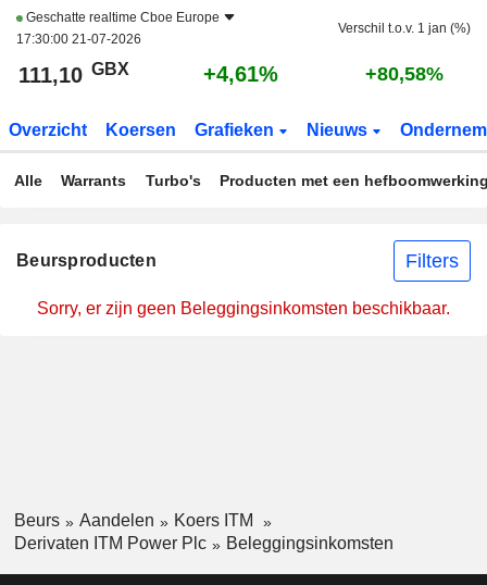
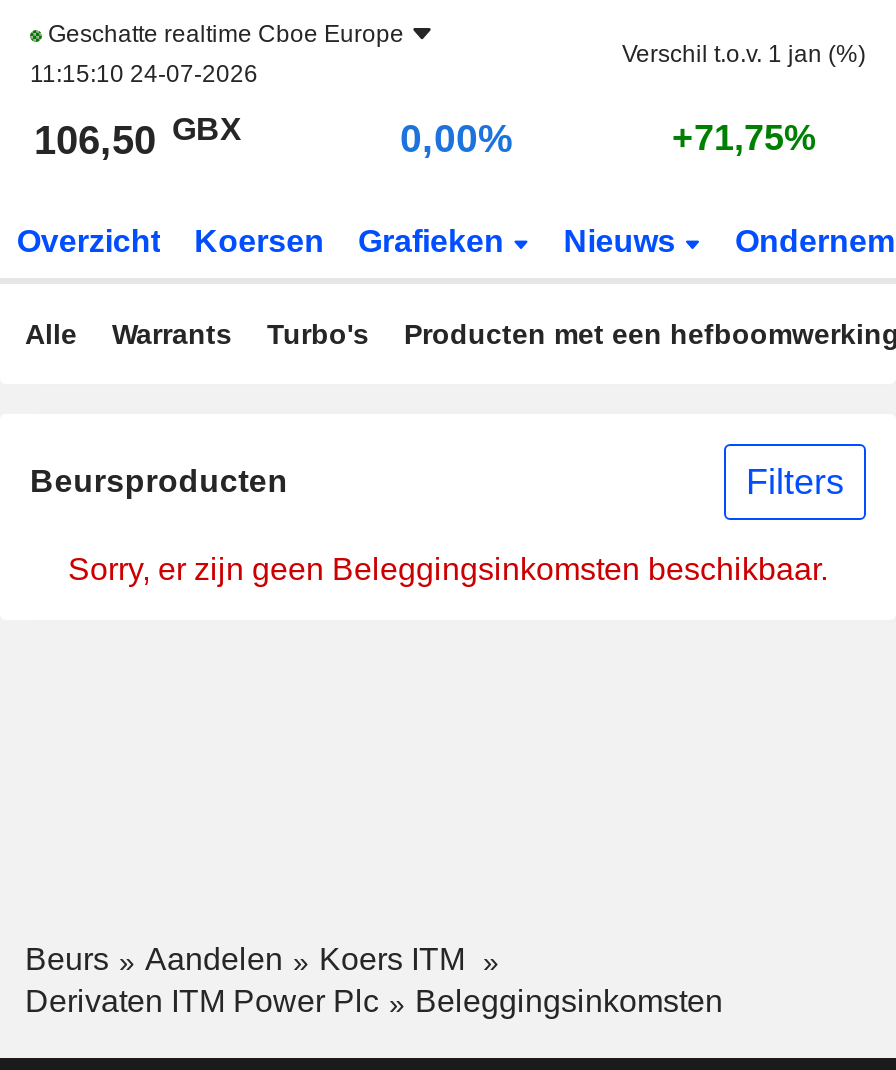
[16,32,141,47] 17:30:00 21-07-2026 -> [30,60,258,88] 11:15:10 24-07-2026
[18,59,129,87] 111,10 GBX -> [34,111,242,162] 106,50 GBX
[203,62,278,86] +4,61% -> [400,116,514,160] 0,00%
[365,63,444,85] +80,58% -> [672,118,816,158] +71,75%

